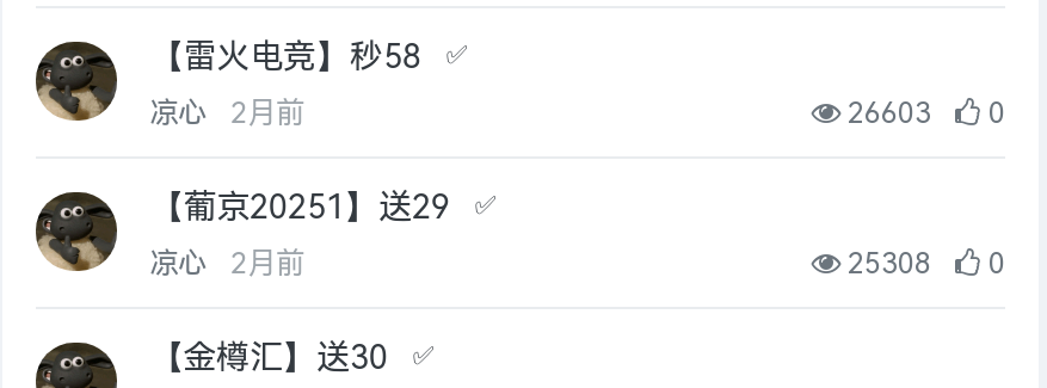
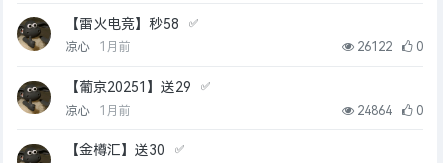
[149,96,305,129] 凉心 2月前 -> [65,40,130,54] 凉心 1月前
[840,96,1005,129] 26603 0 -> [354,40,423,54] 26122 0
[149,246,305,279] 凉心 2月前 -> [65,103,130,117] 凉心 1月前
[840,246,1005,279] 25308 0 -> [354,103,423,117] 24864 0

